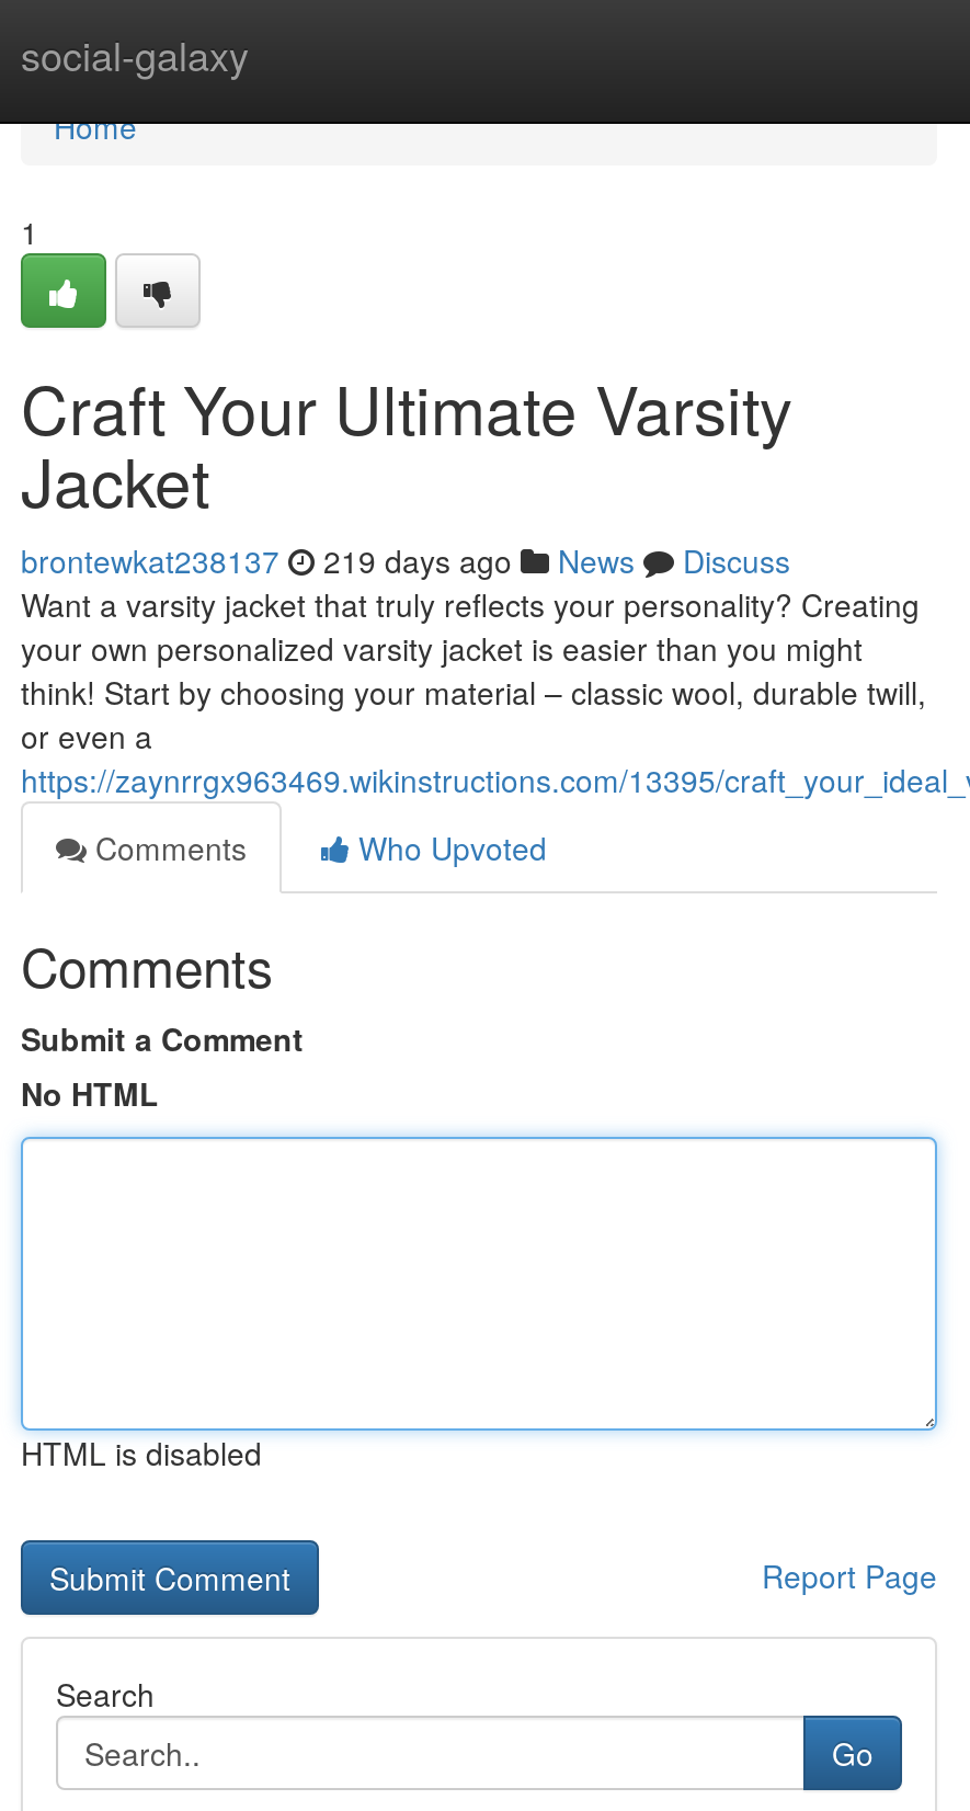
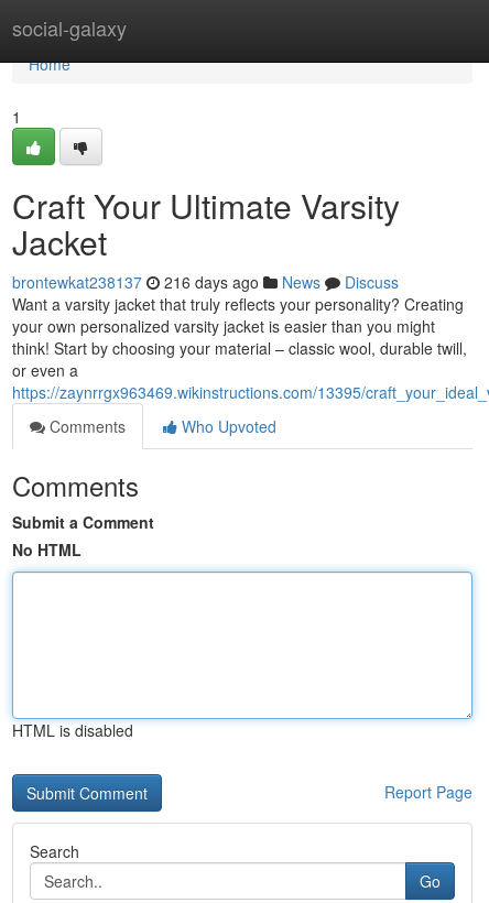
[21,538,790,582] brontewkat238137 219 days ago News Discuss -> [12,271,399,293] brontewkat238137 216 days ago News Discuss

